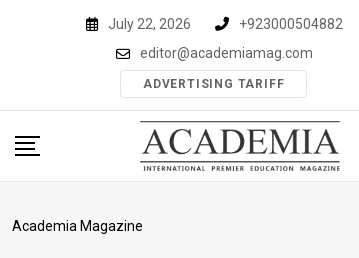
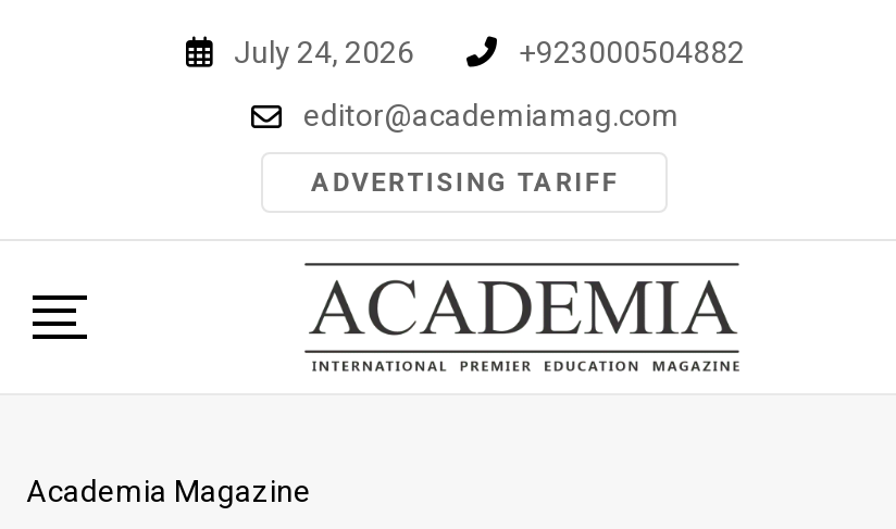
[107,15,190,31] July 22, 2026 -> [234,34,414,68] July 24, 2026

